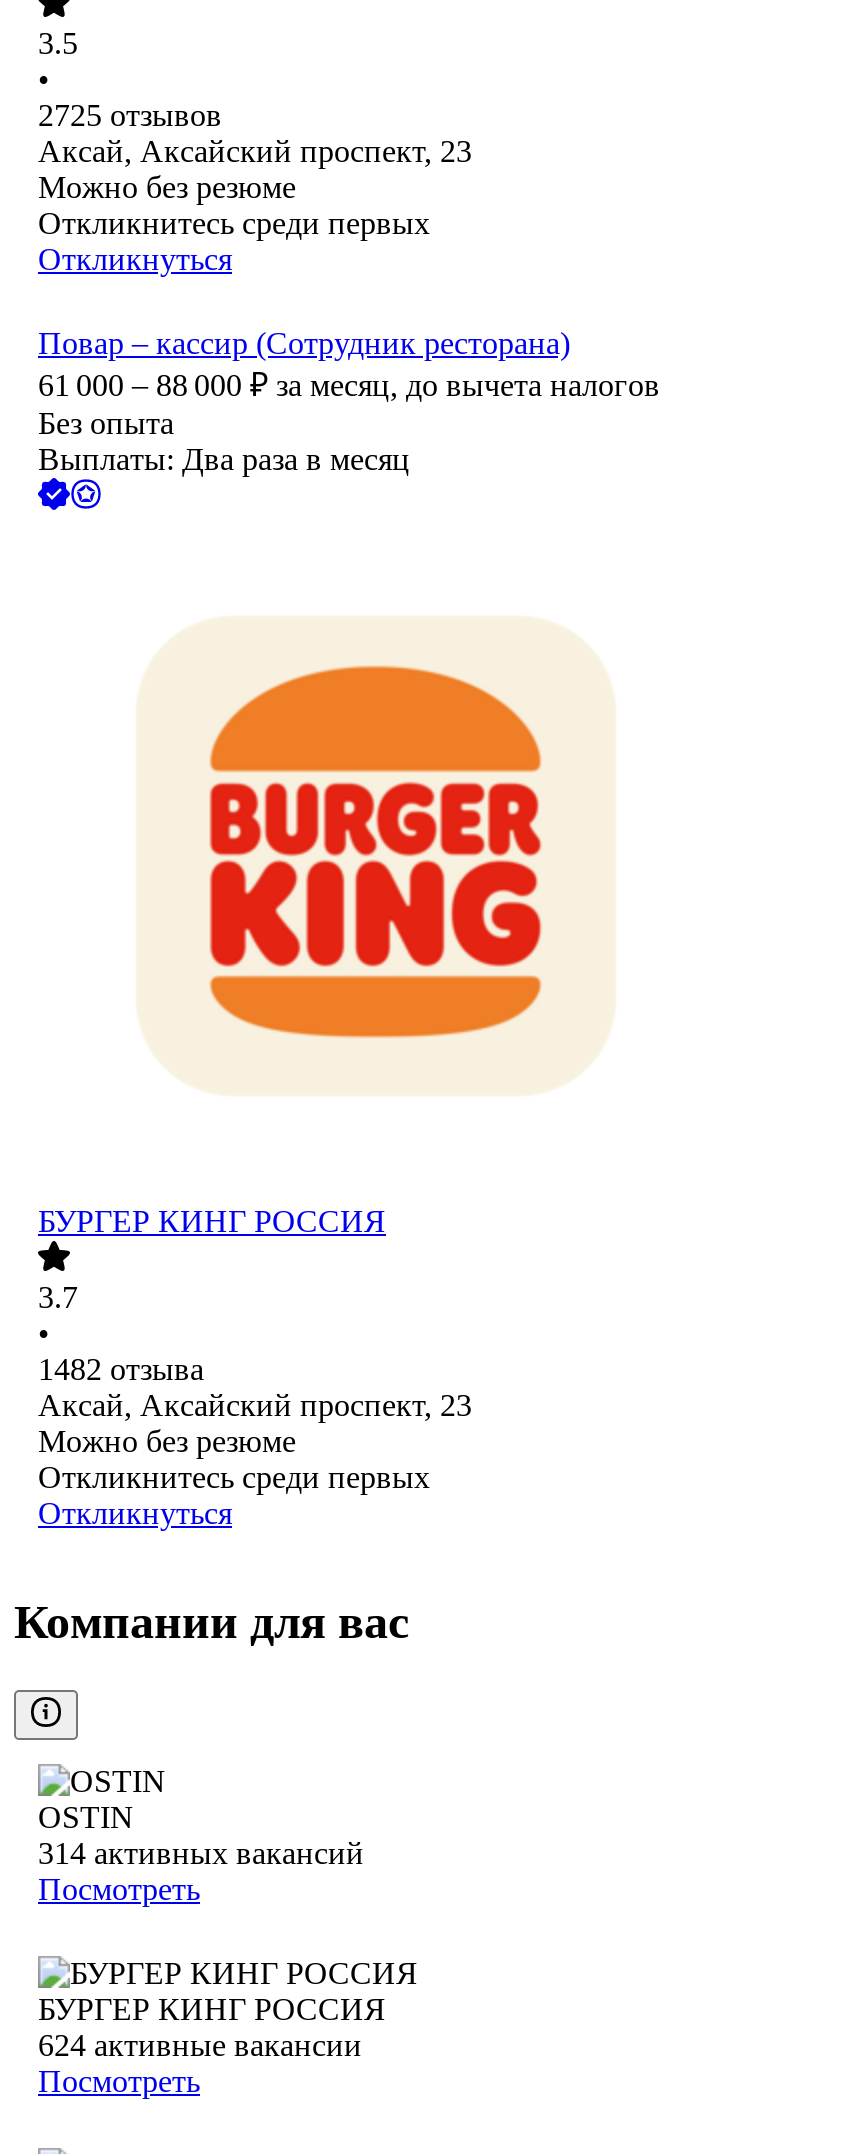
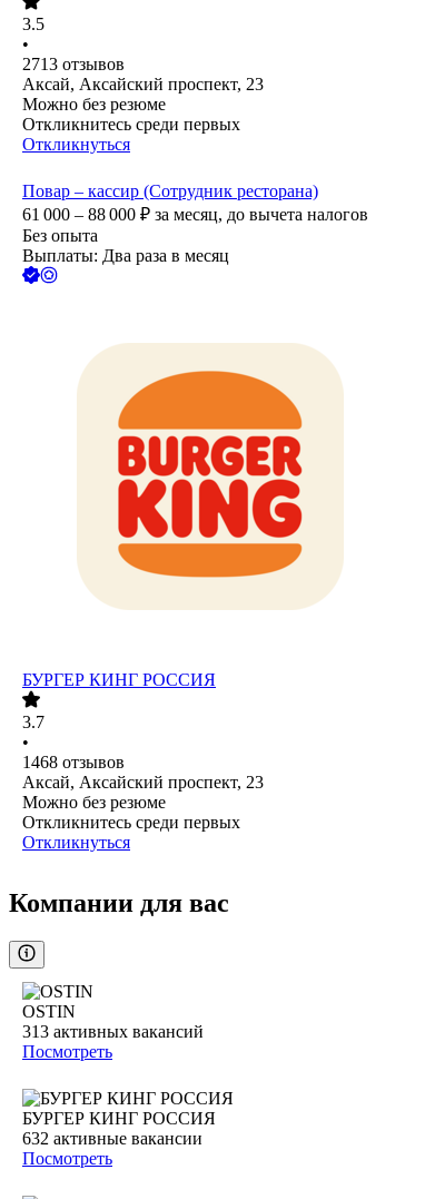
[38,99,222,133] 2725 отзывов -> [22,55,125,74] 2713 отзывов
[38,1353,204,1387] 1482 отзыва -> [22,753,125,772] 1468 отзывов
[38,1837,364,1871] 314 активных вакансий -> [22,1022,204,1041] 313 активных вакансий
[38,2029,362,2063] 624 активные вакансии -> [22,1129,202,1148] 632 активные вакансии

